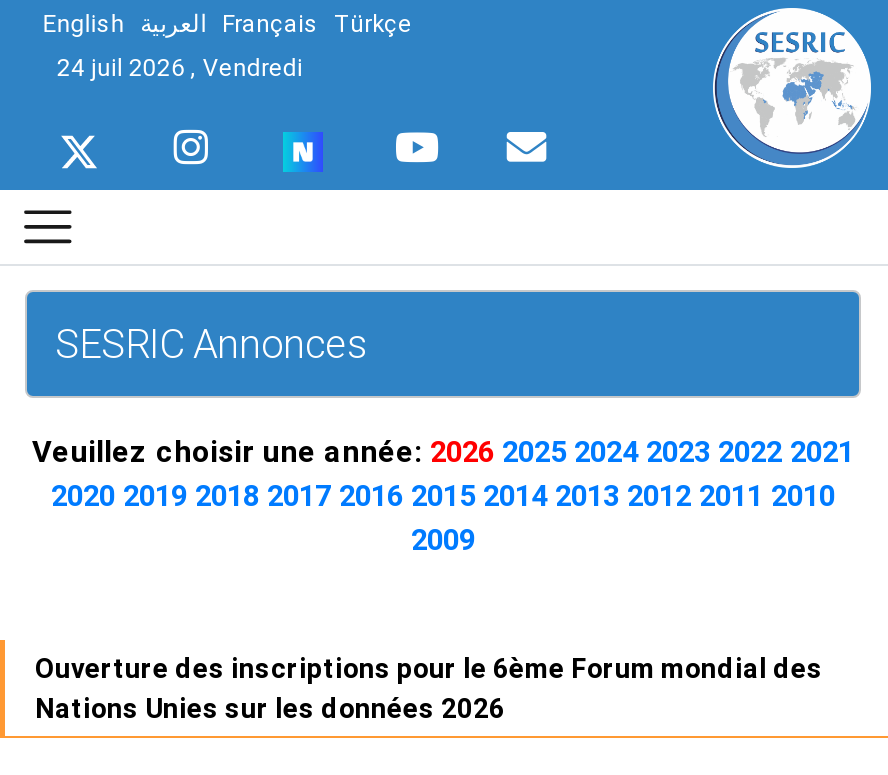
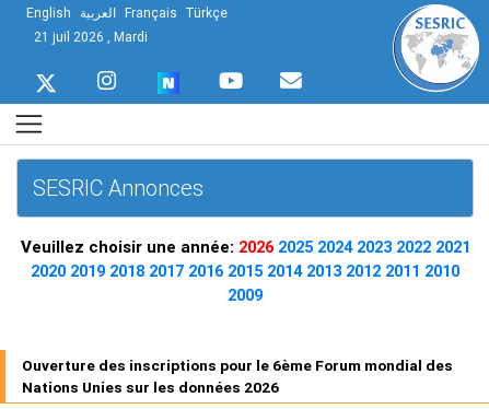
[57,52,303,82] 24 juil 2026 , Vendredi -> [34,28,147,45] 21 juil 2026 , Mardi

